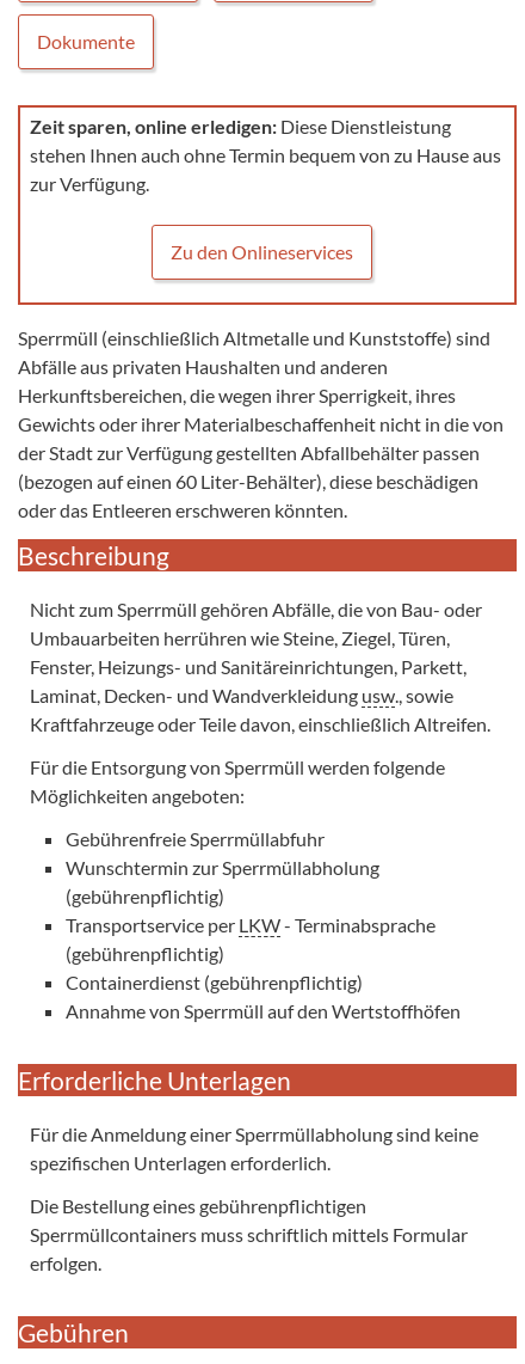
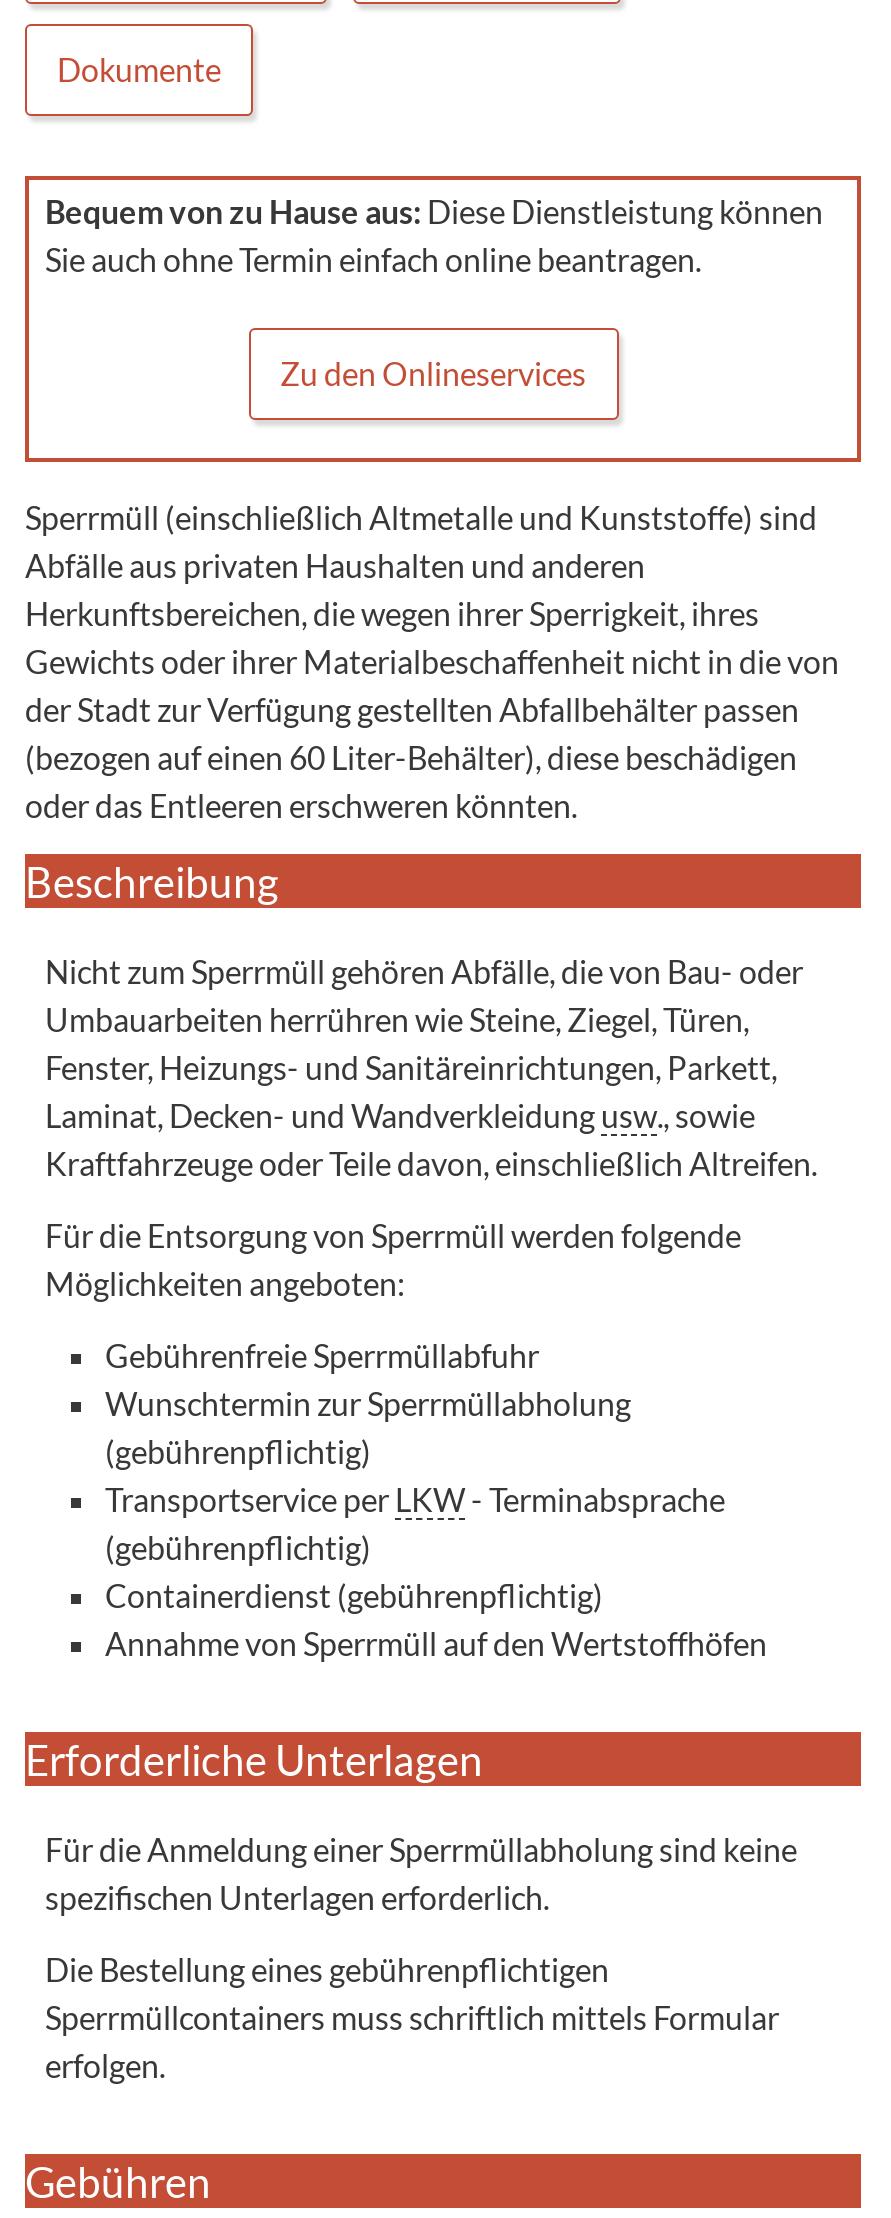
[30,114,501,194] Zeit sparen, online erledigen: Diese Dienstleistung | stehen Ihnen auch ohne Termin bequem von zu Hause aus | zur Verfügung. -> [45,191,823,277] Bequem von zu Hause aus: Diese Dienstleistung können | Sie auch ohne Termin einfach online beantragen.

